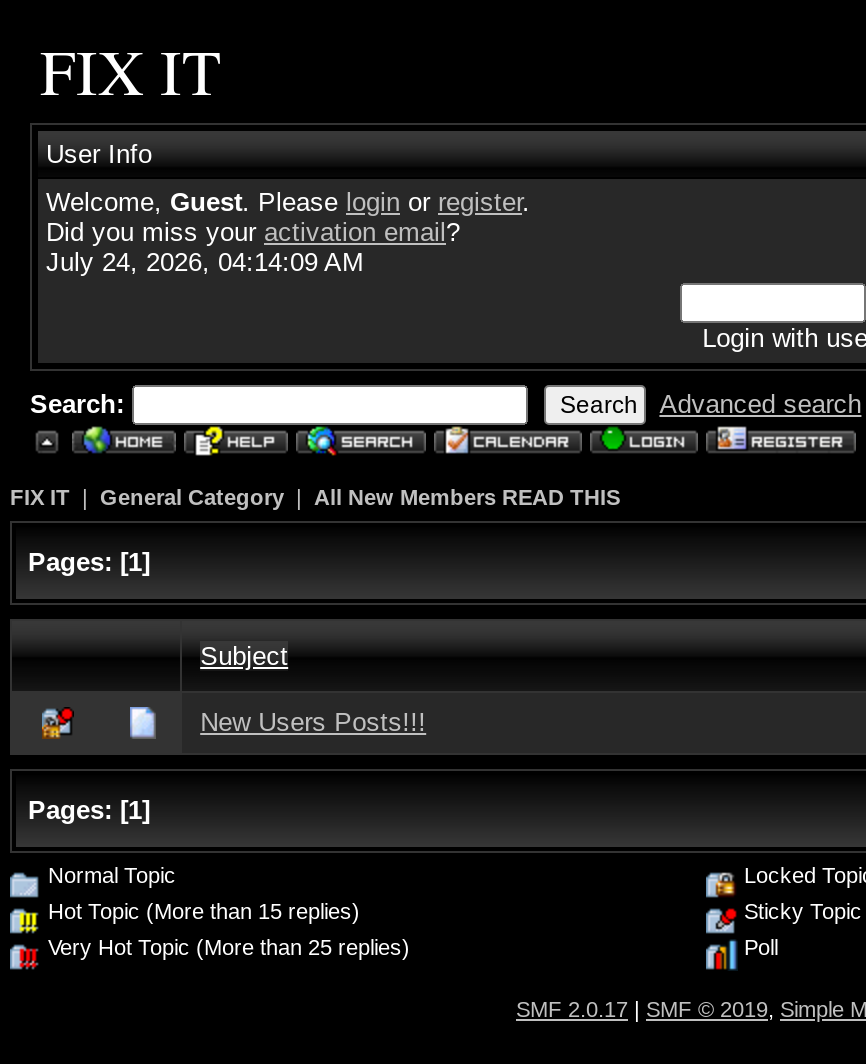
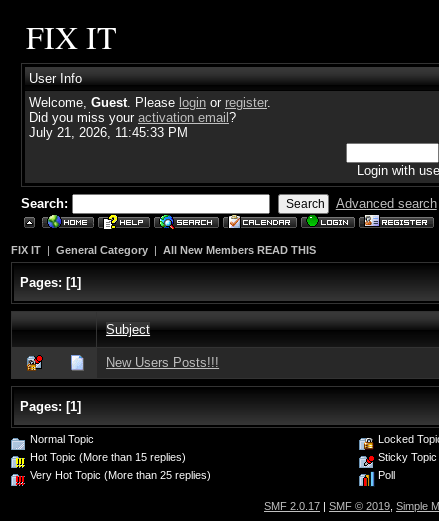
[46,247,364,277] July 24, 2026, 04:14:09 AM -> [29,125,188,140] July 21, 2026, 11:45:33 PM

